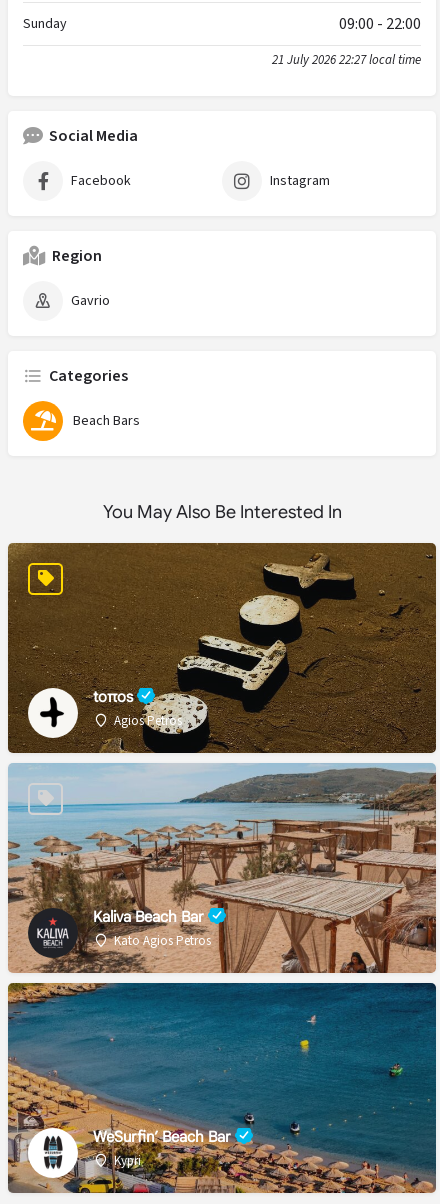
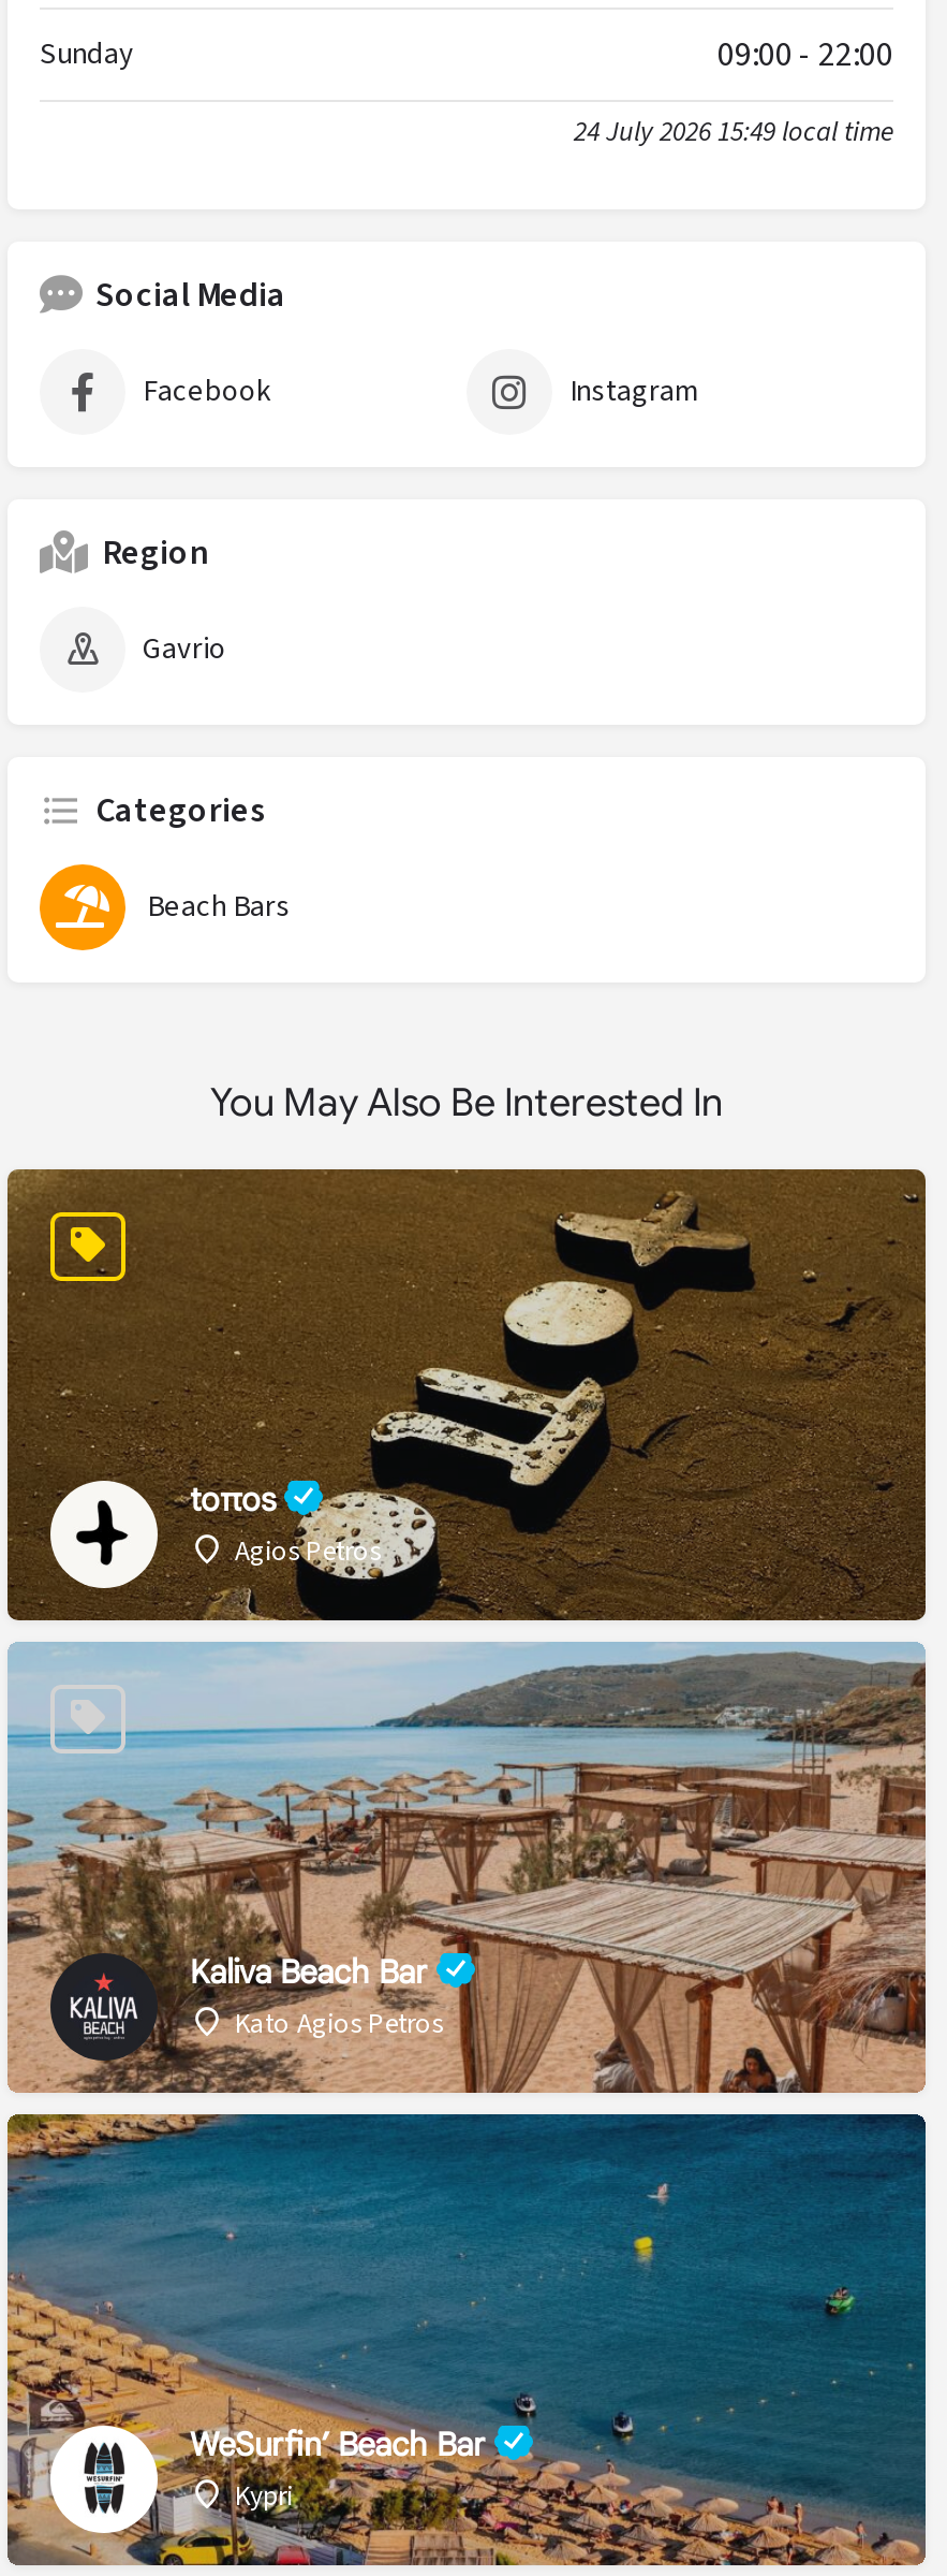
[272,50,421,68] 21 July 2026 22:27 local time -> [574,112,893,150] 24 July 2026 15:49 local time

